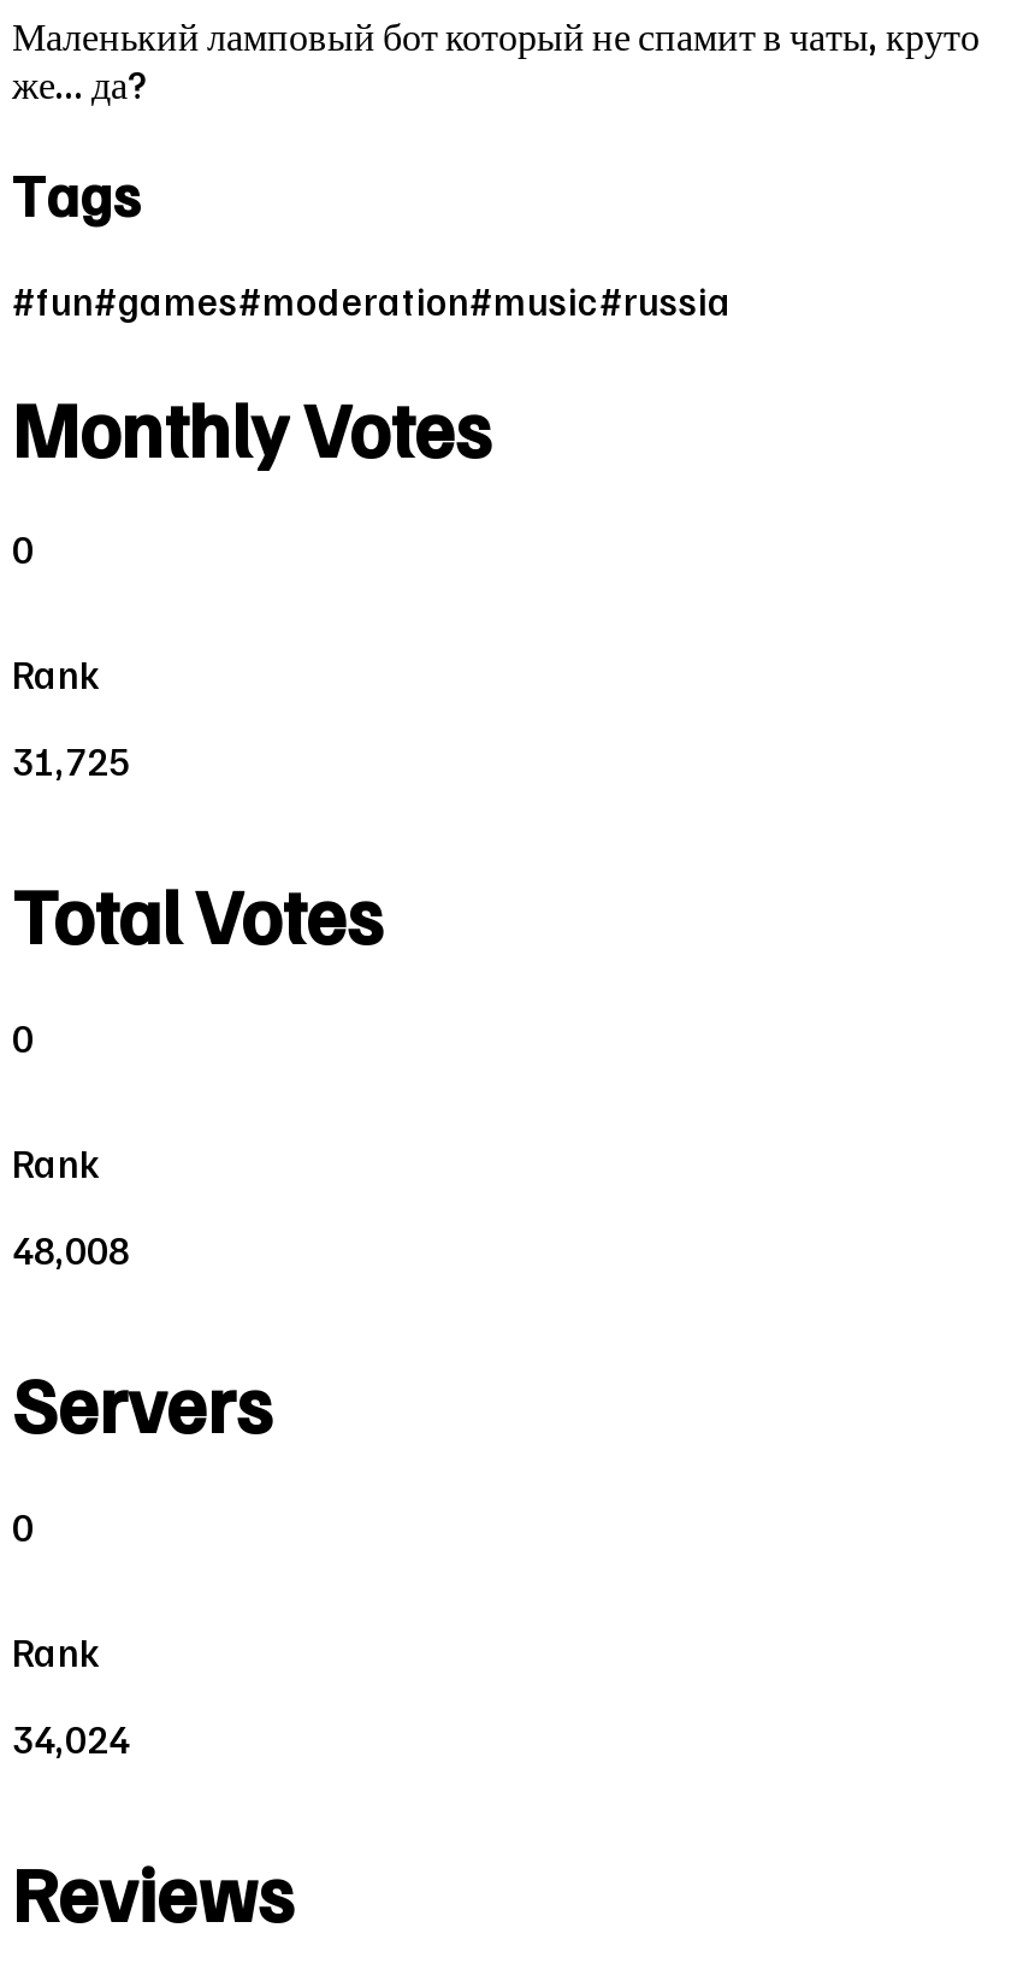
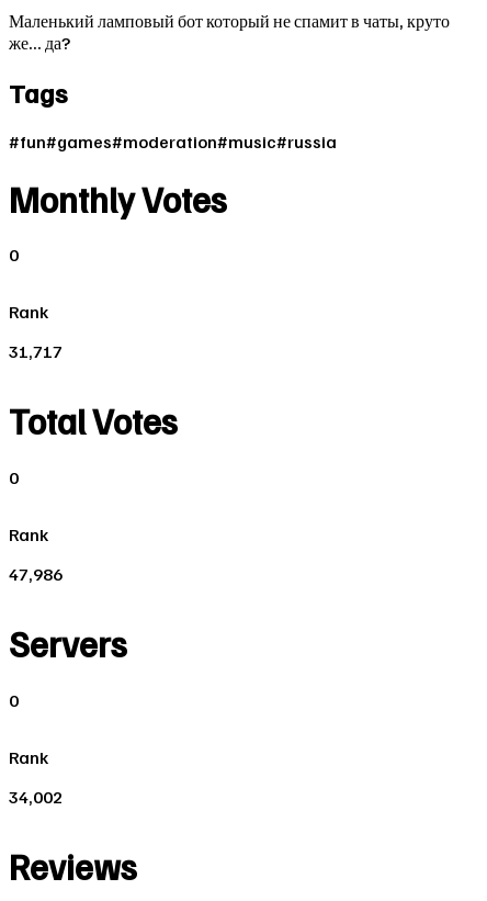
[12,737,130,785] 31,725 -> [9,340,63,362] 31,717
[12,1226,130,1274] 48,008 -> [9,563,63,585] 47,986
[12,1714,130,1763] 34,024 -> [9,786,63,807] 34,002

